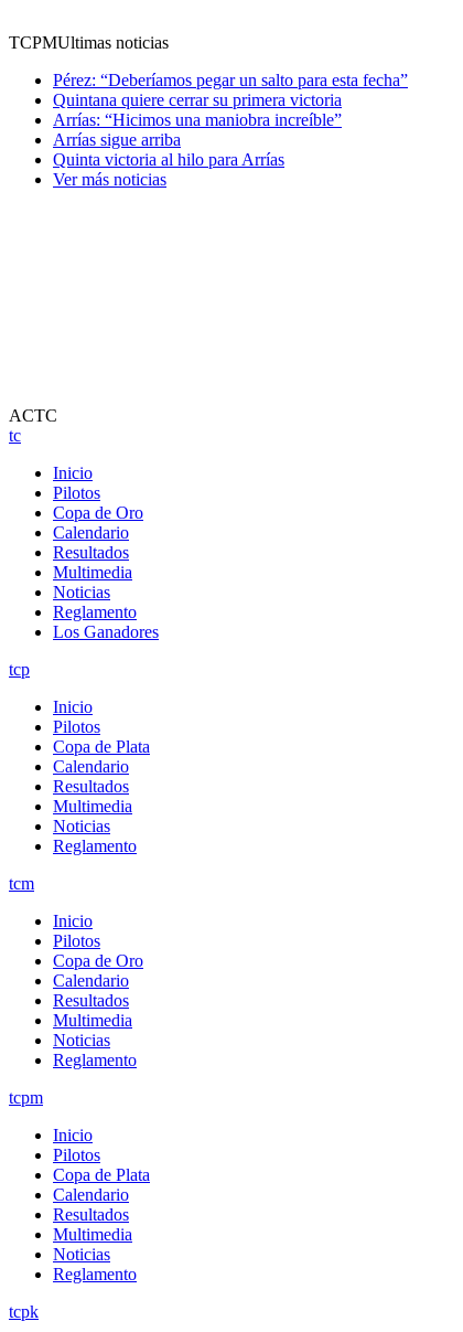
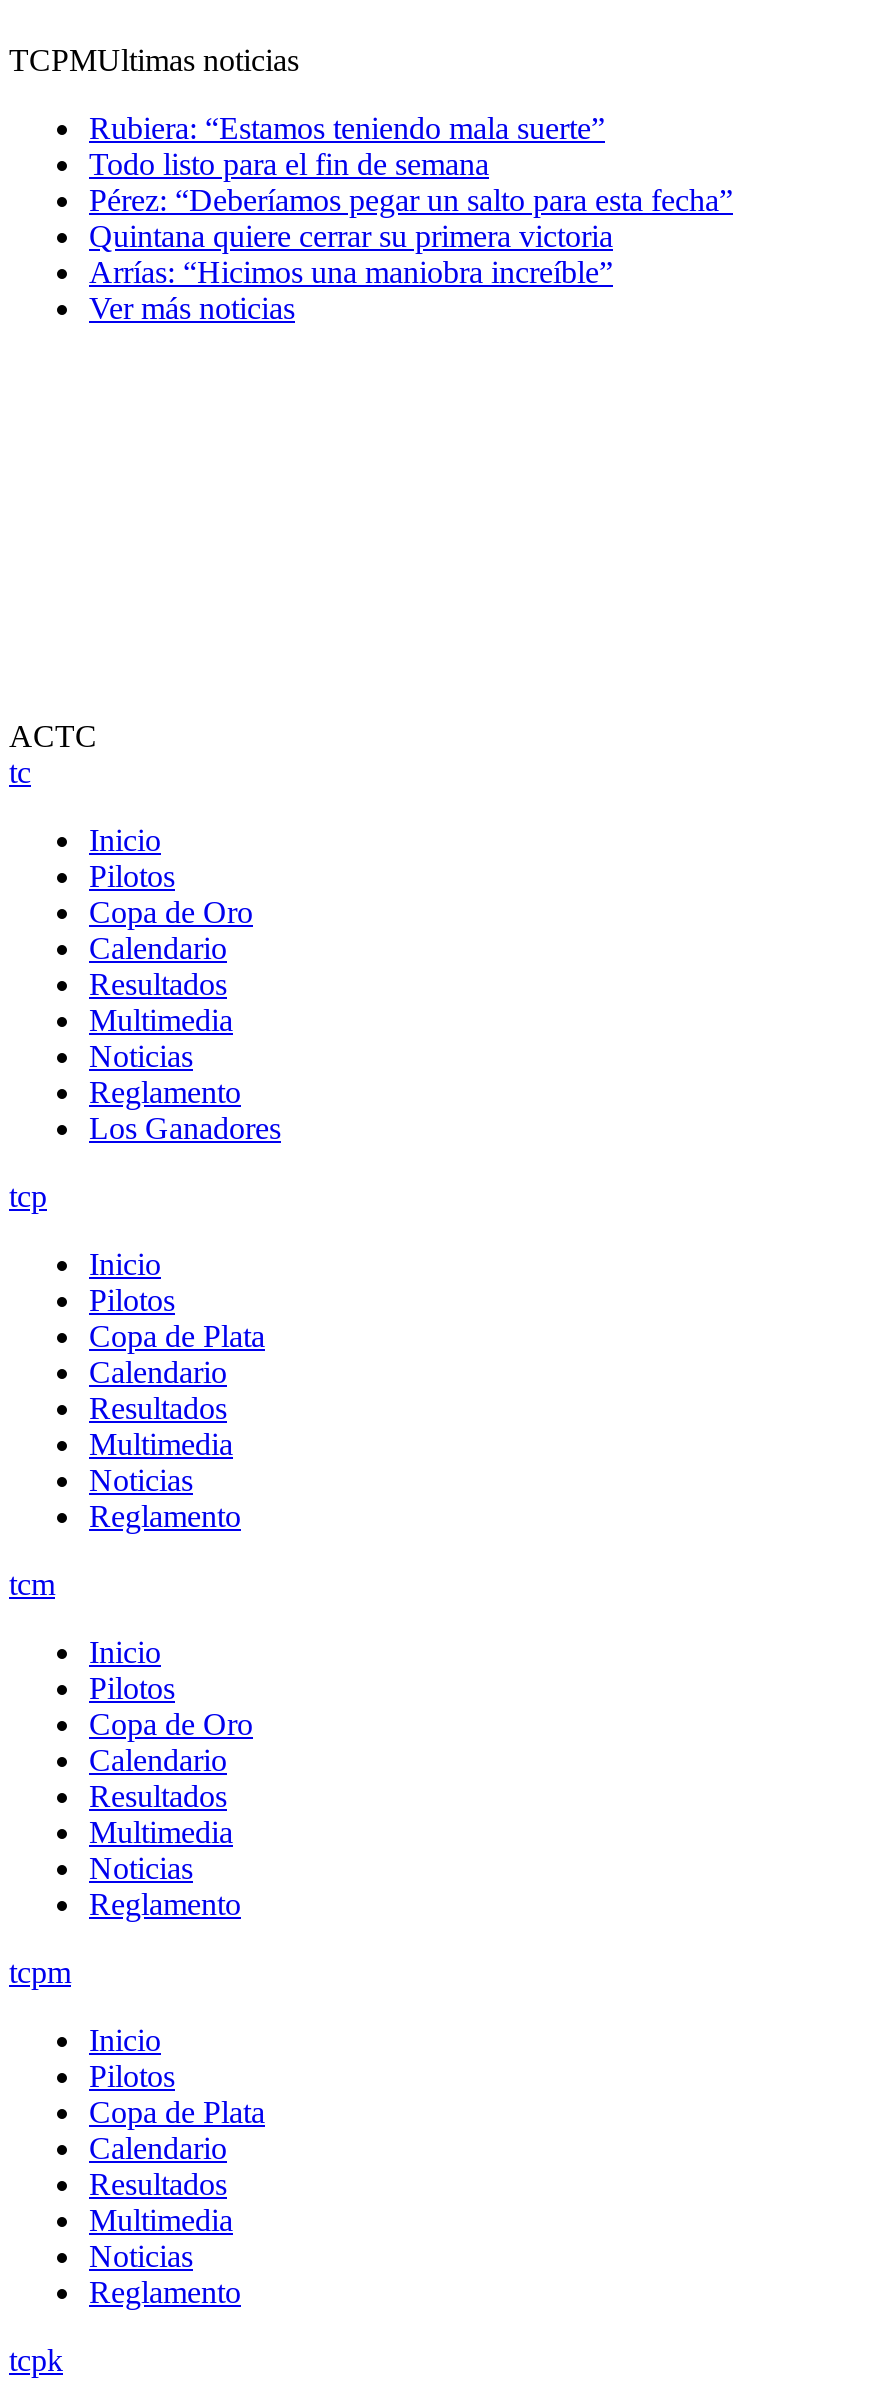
none -> [89,111,605,181] Rubiera: “Estamos teniendo mala suerte” | Todo listo para el fin de semana
moved [53,70,408,129] -> [89,183,733,289]: Pérez: “Deberíamos pegar un salto para esta fecha” | Quintana quiere cerrar su primera victoria | Arrías: “Hicimos una maniobra increíble”
[53,130,284,169] Arrías sigue arriba | Quinta victoria al hilo para Arrías -> none

